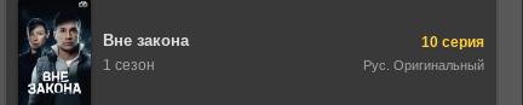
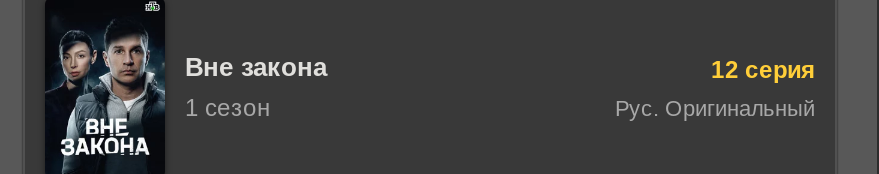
[421,34,484,51] 10 серия -> [711,56,815,84] 12 серия

